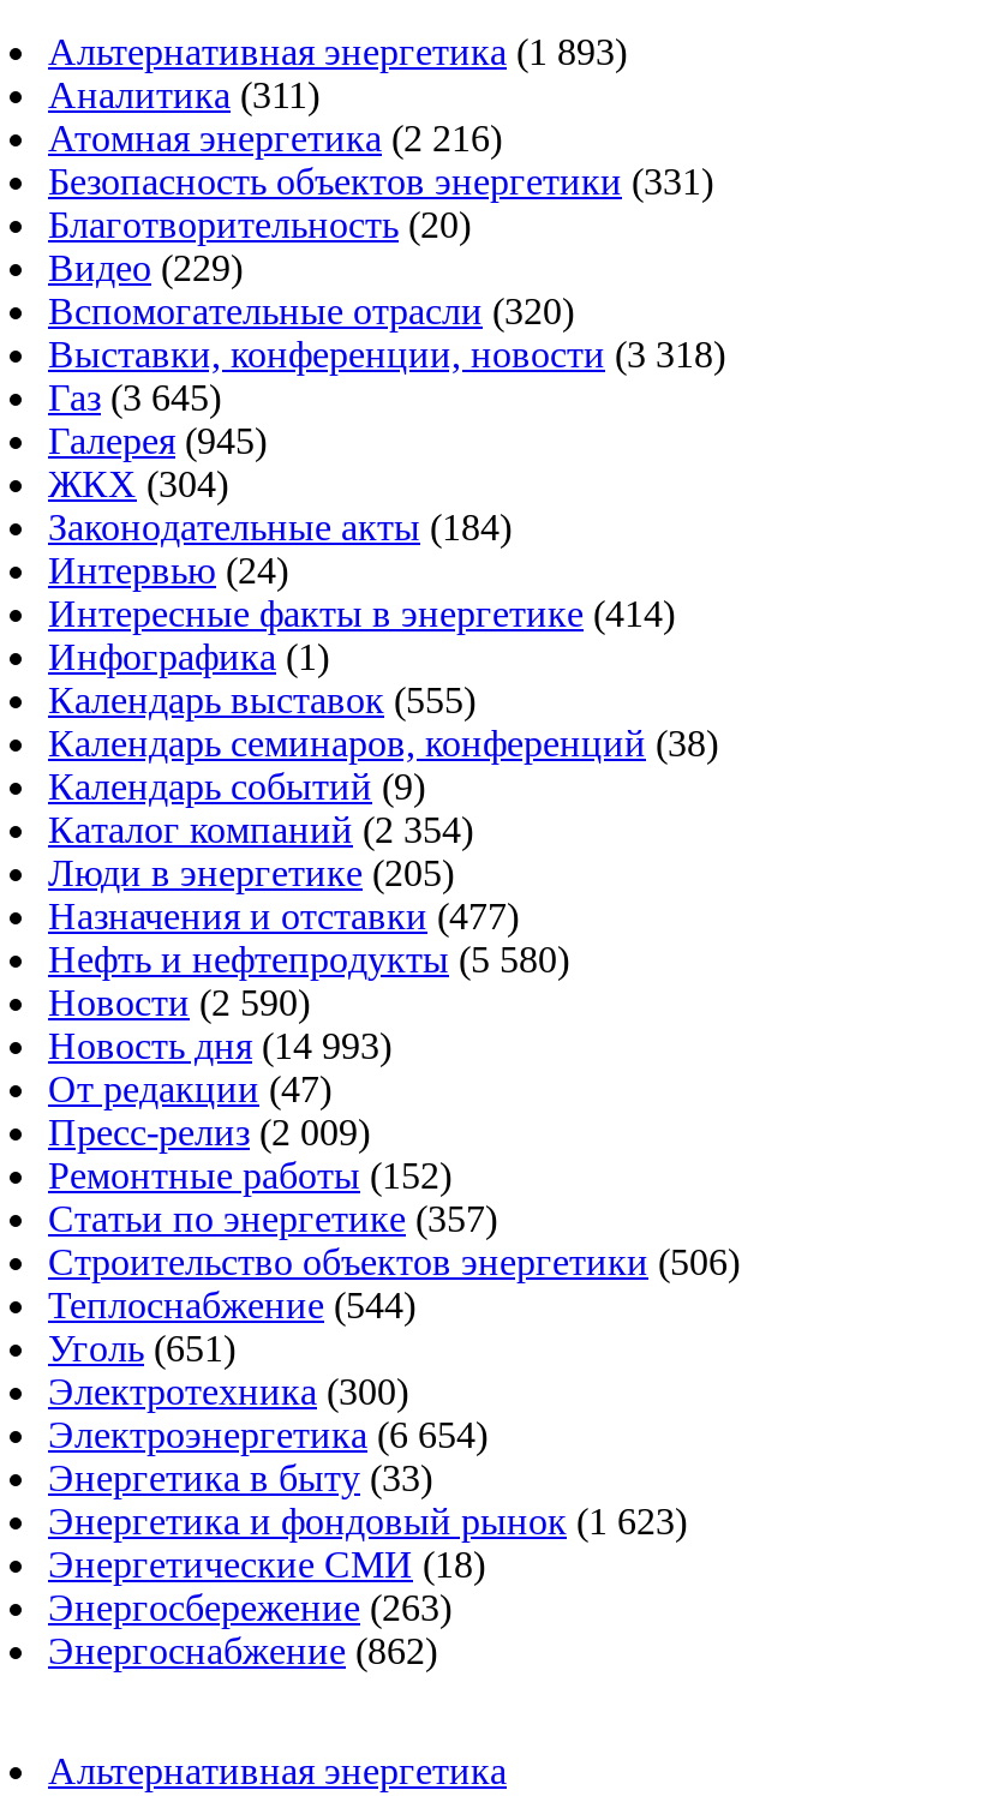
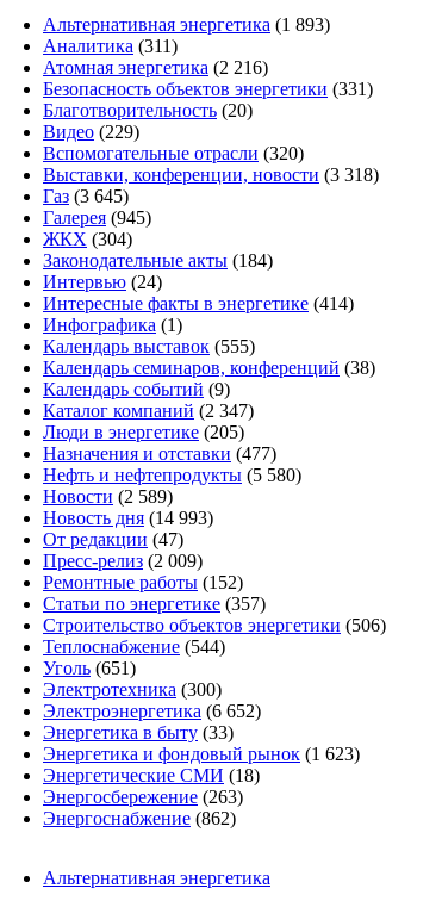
[48,810,473,850] Каталог компаний (2 354) -> [43,401,254,421] Каталог компаний (2 347)
[48,983,310,1023] Новости (2 590) -> [43,486,173,507] Новости (2 589)
[48,1415,487,1456] Электроэнергетика (6 654) -> [43,701,261,721] Электроэнергетика (6 652)

